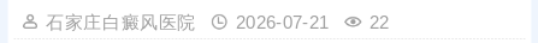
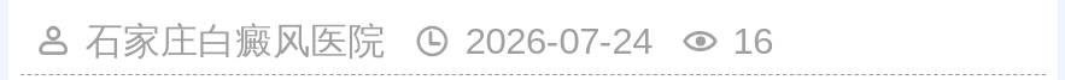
[236,12,389,32] 2026-07-21 | 22 -> [465,21,773,61] 2026-07-24 | 16

